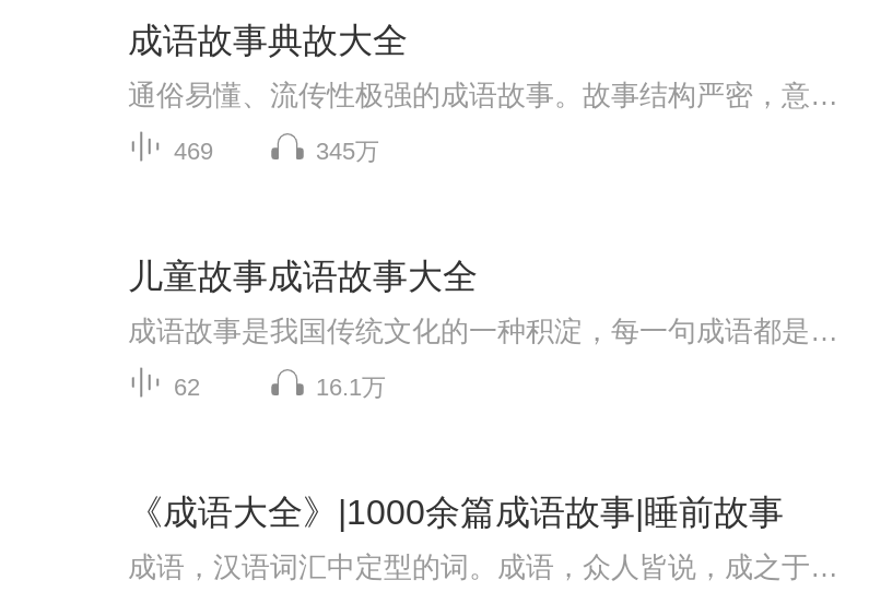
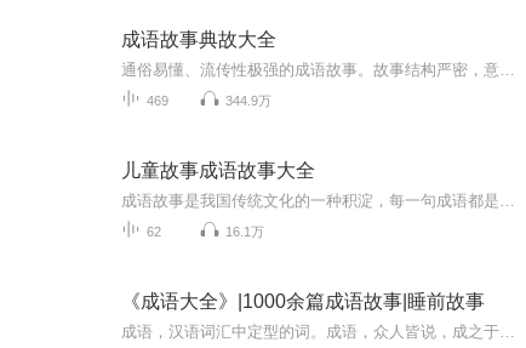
[316,137,379,163] 345万 -> [225,93,271,108] 344.9万

